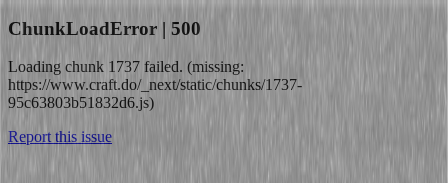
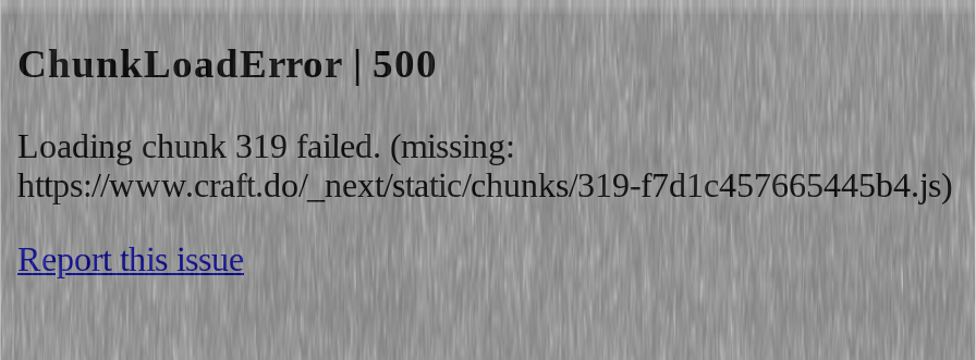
[8,58,302,111] Loading chunk 1737 failed. (missing: | https://www.craft.do/_next/static/chunks/1737- | 95c63803b51832d6.js) -> [17,128,952,204] Loading chunk 319 failed. (missing: | https://www.craft.do/_next/static/chunks/319-f7d1c457665445b4.js)

